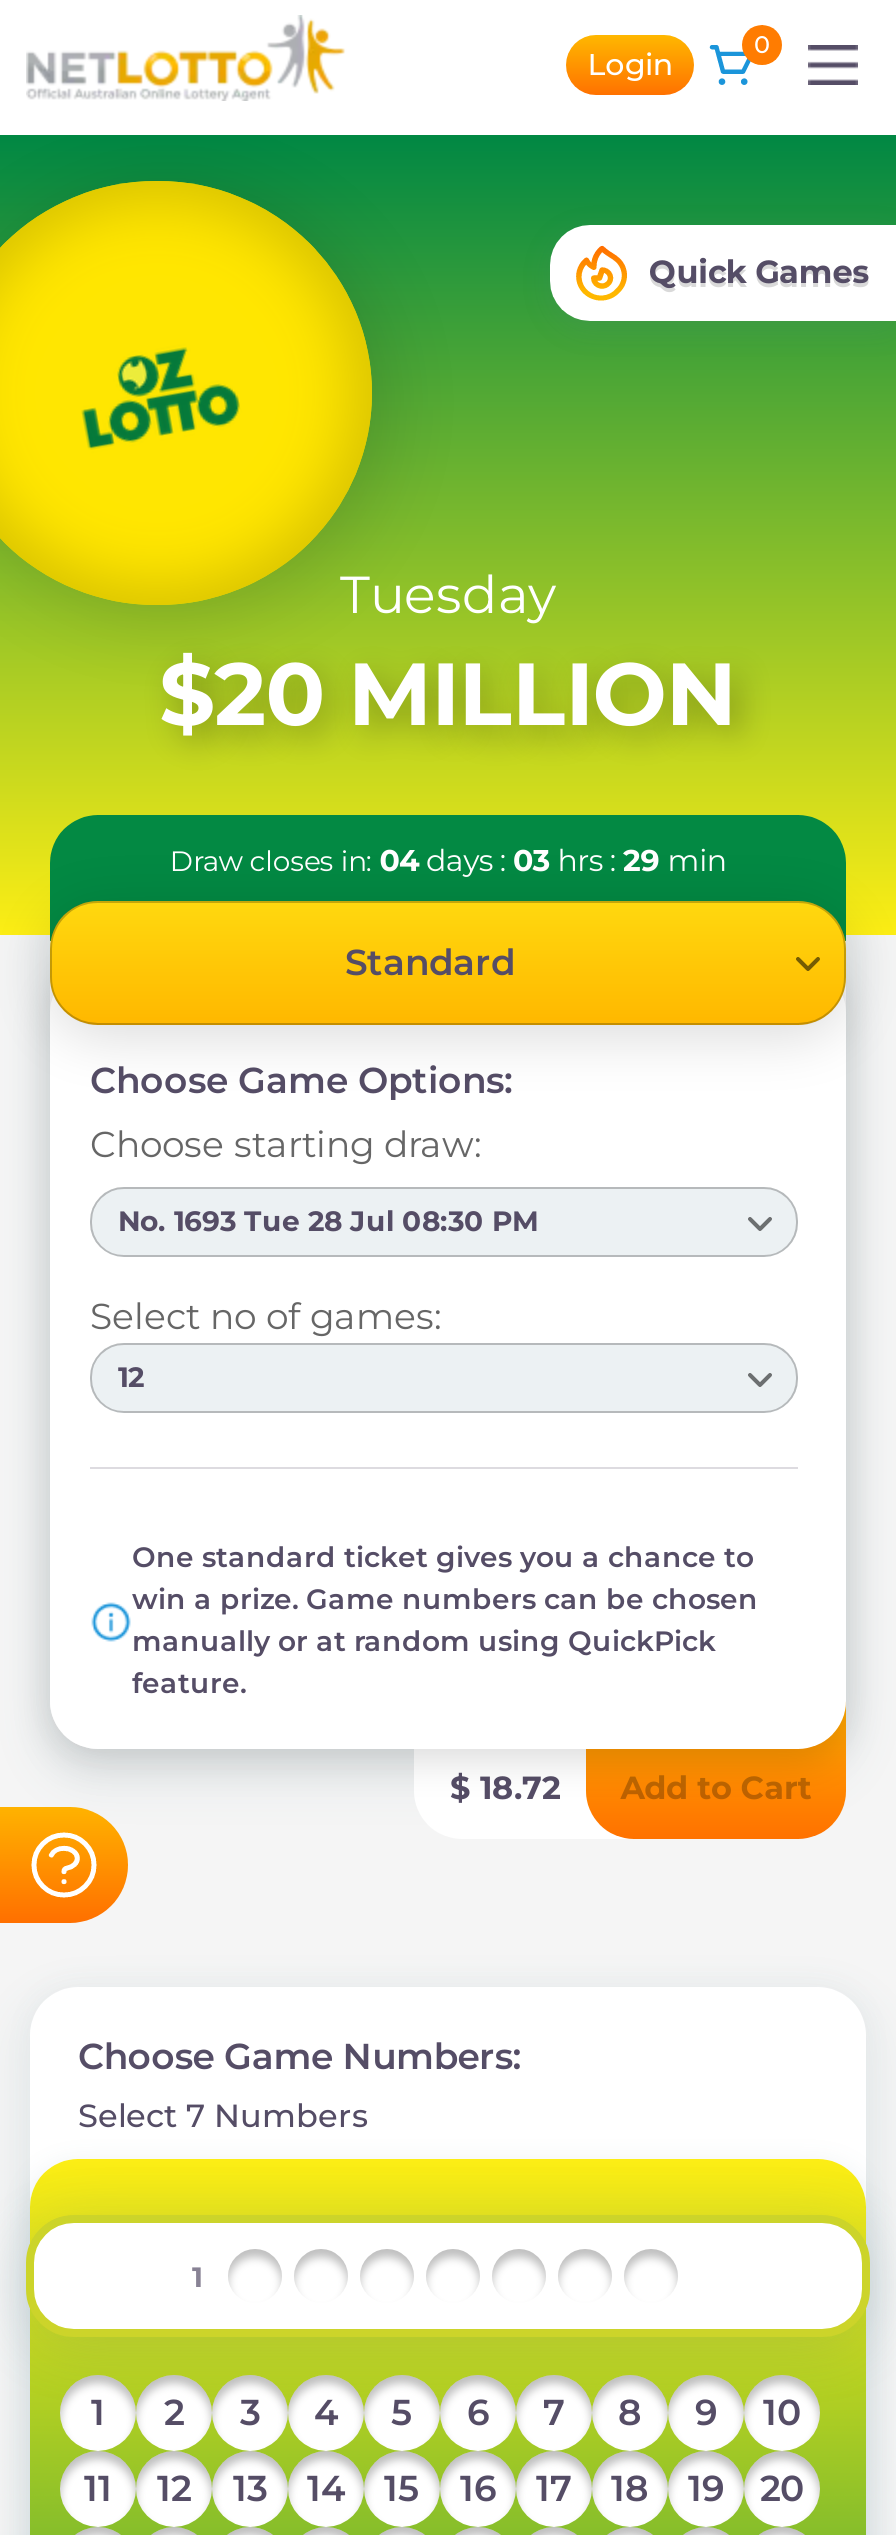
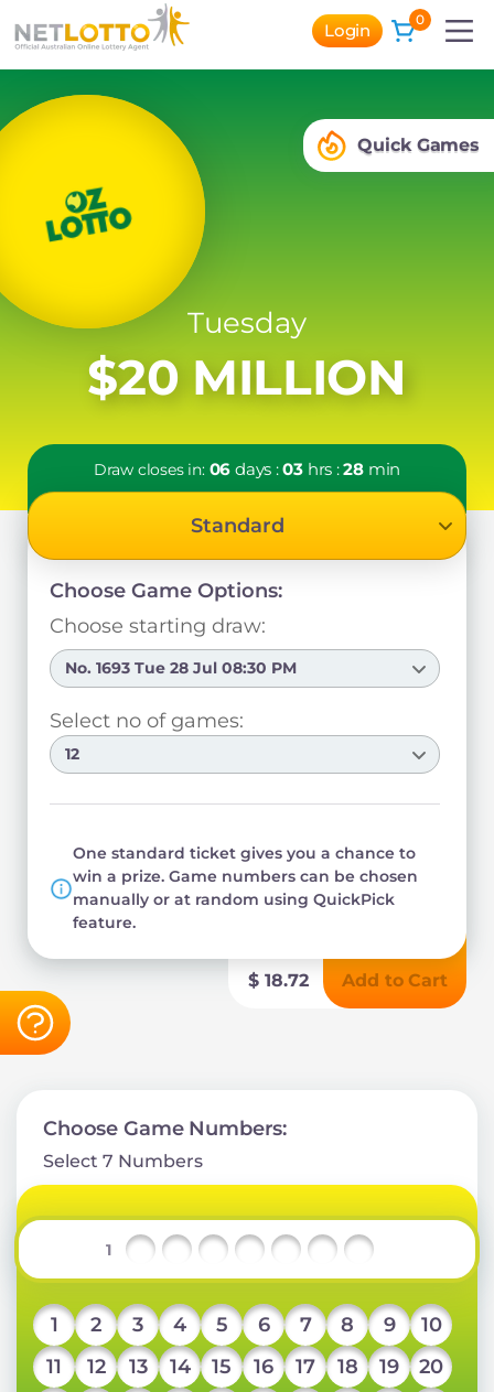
[170,841,726,879] Draw closes in: 04 days : 03 hrs : 29 min -> [94,458,400,479] Draw closes in: 06 days : 03 hrs : 28 min

